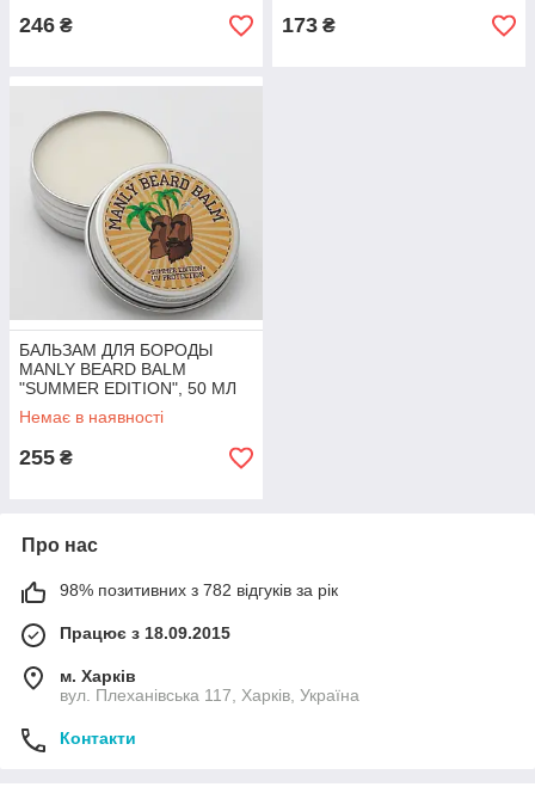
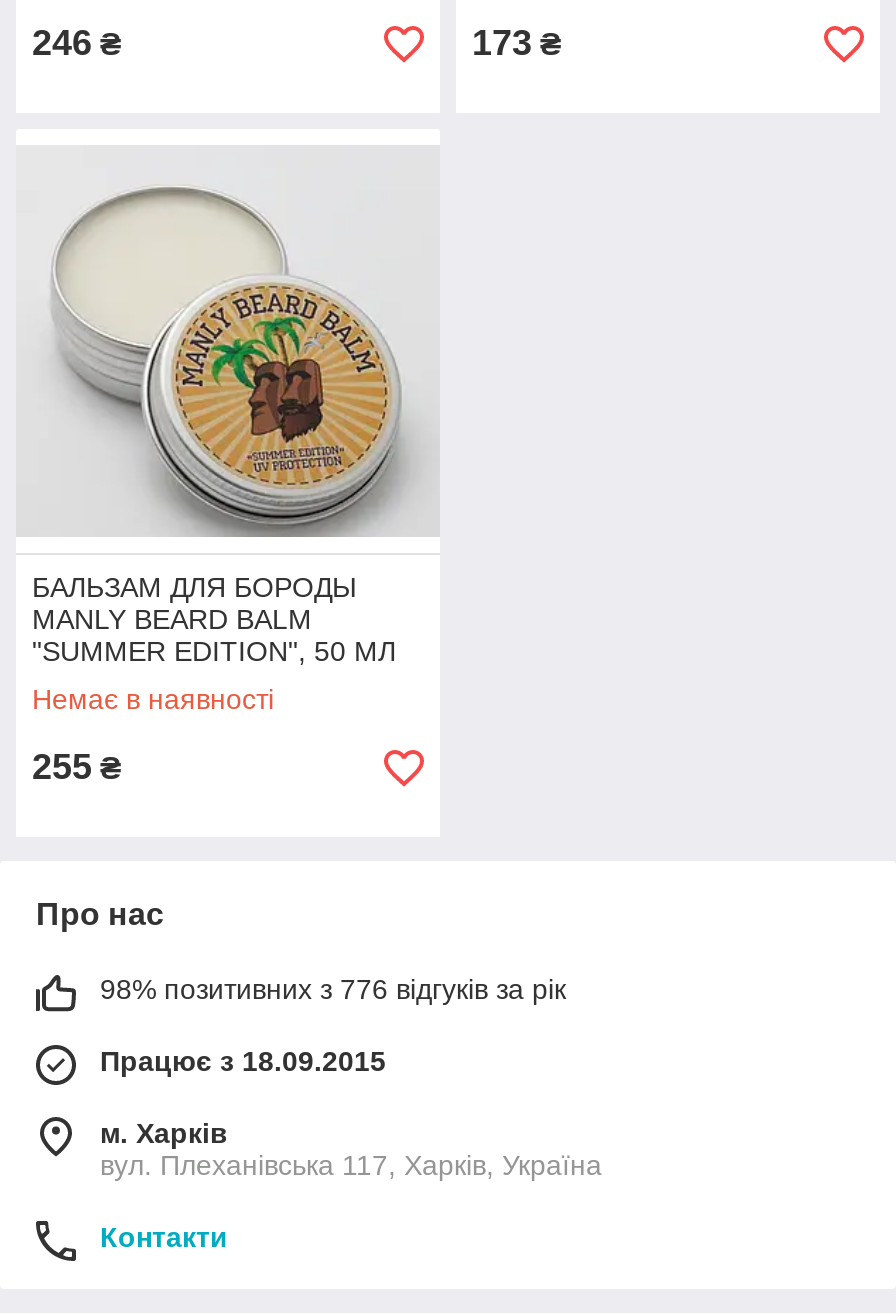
[60,580,338,600] 98% позитивних з 782 відгуків за рік -> [100,973,566,1005] 98% позитивних з 776 відгуків за рік

